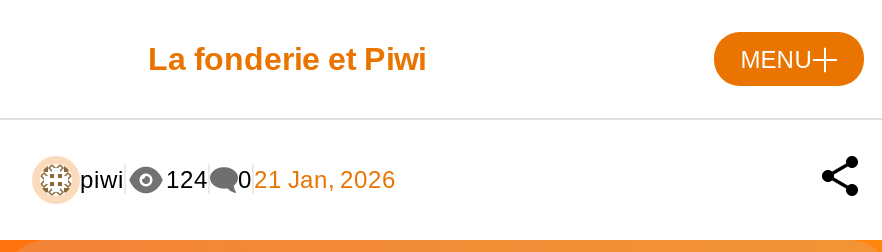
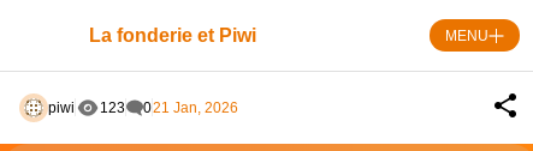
[80,165,396,193] piwi 124 0 21 Jan, 2026 -> [48,99,238,116] piwi 123 0 21 Jan, 2026

